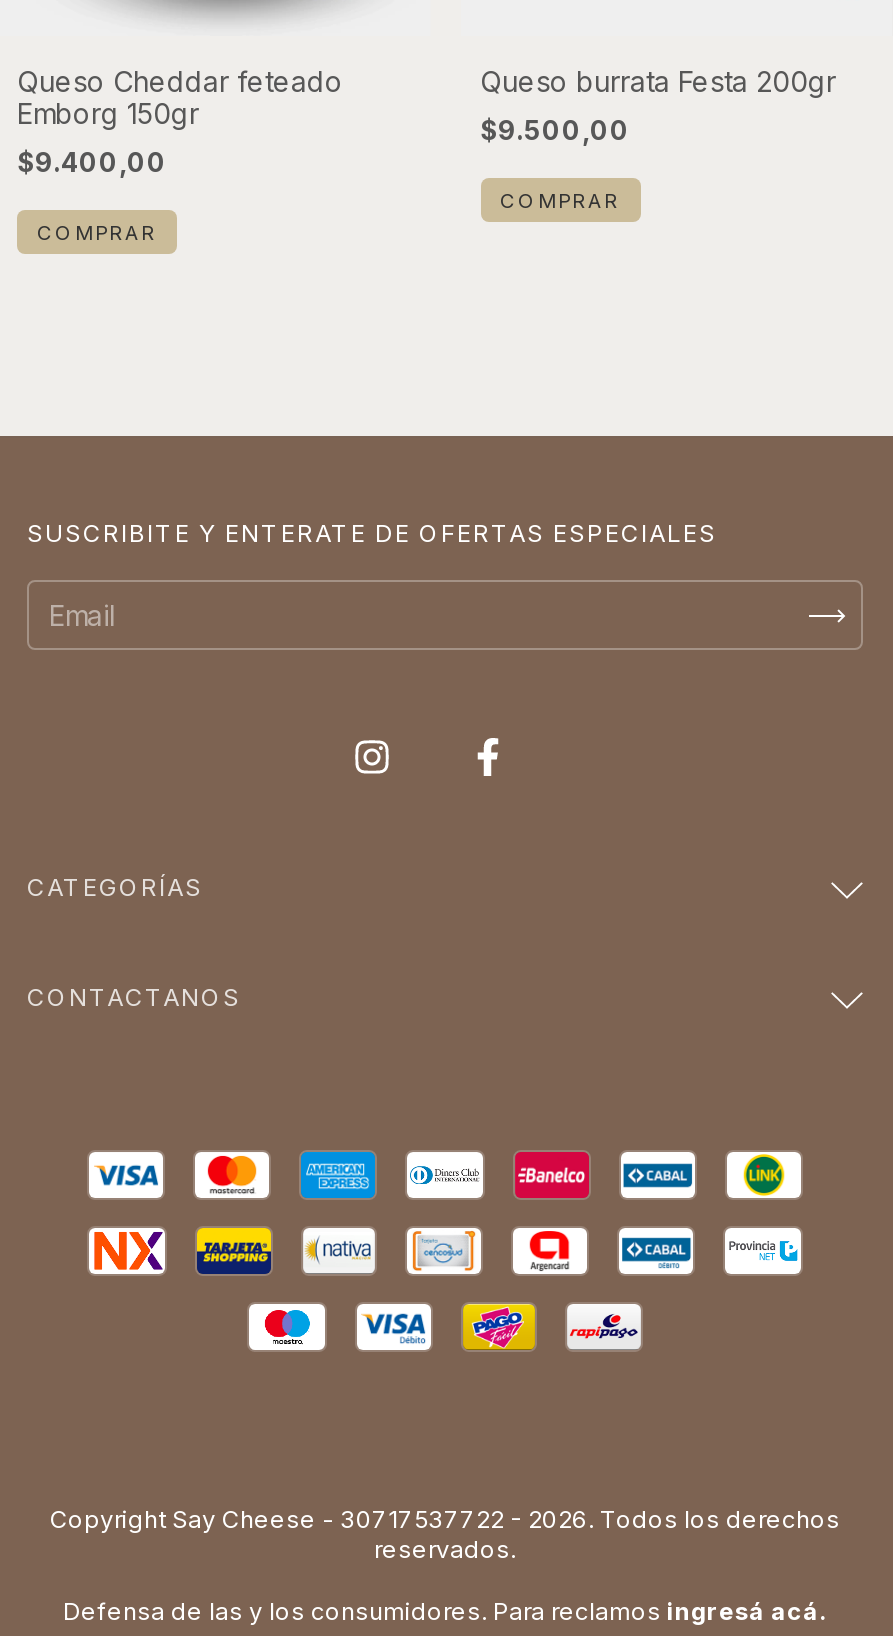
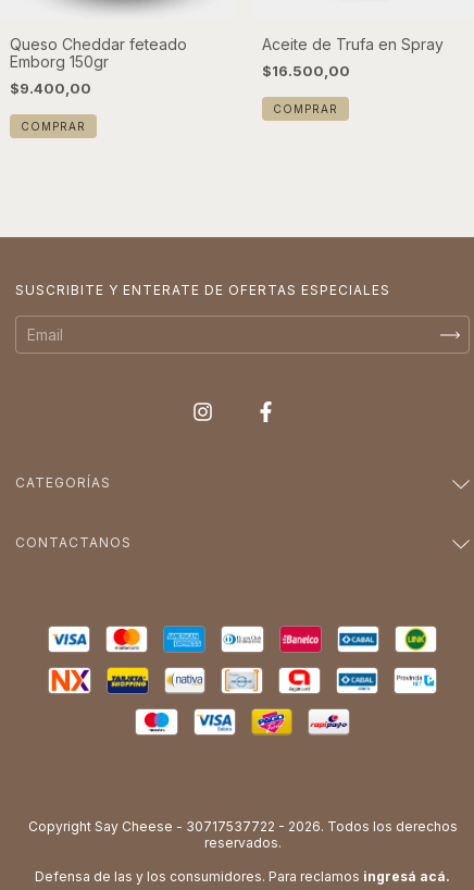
[480,64,836,98] Queso burrata Festa 200gr -> [261,35,443,53] Aceite de Trufa en Spray
[480,114,630,146] $9.500,00 -> [261,62,350,79] $16.500,00

